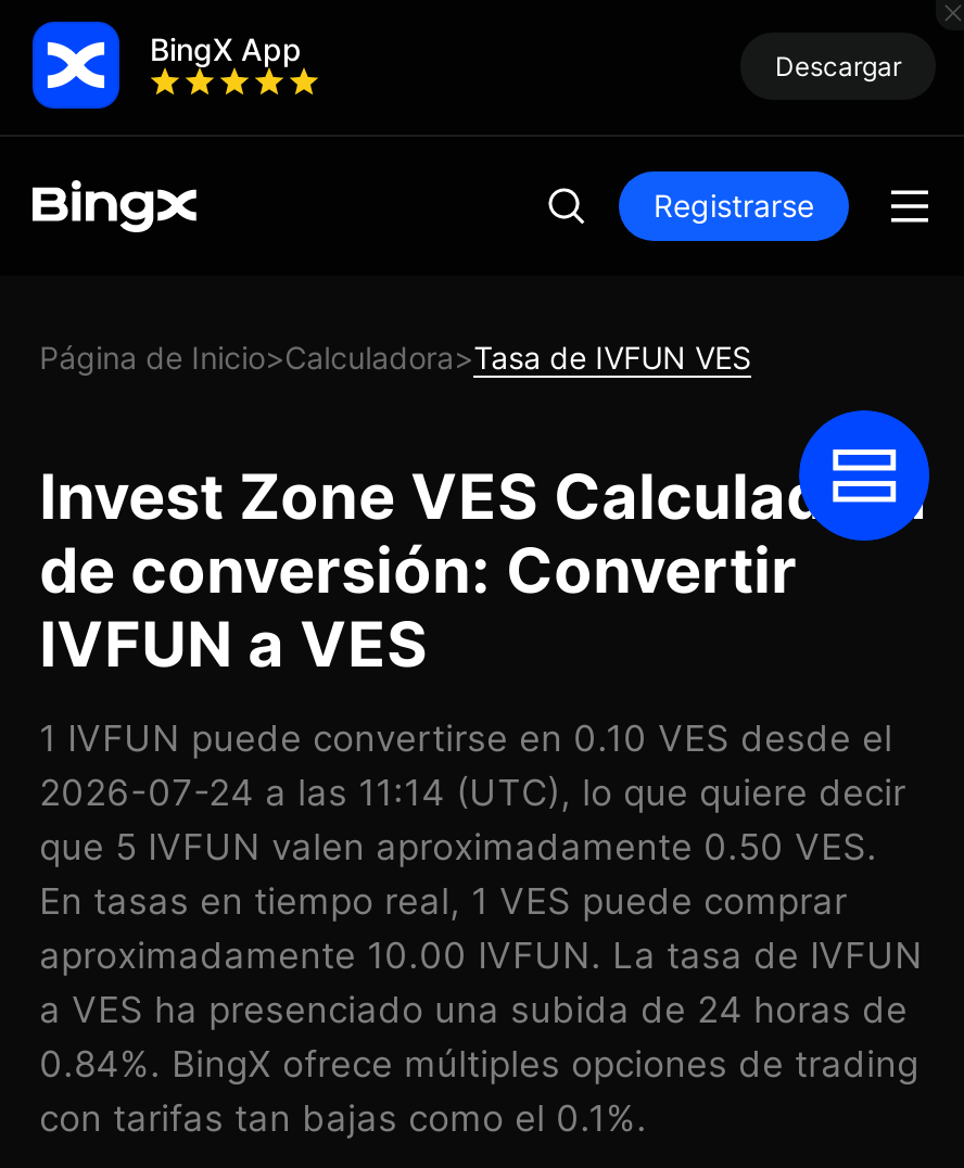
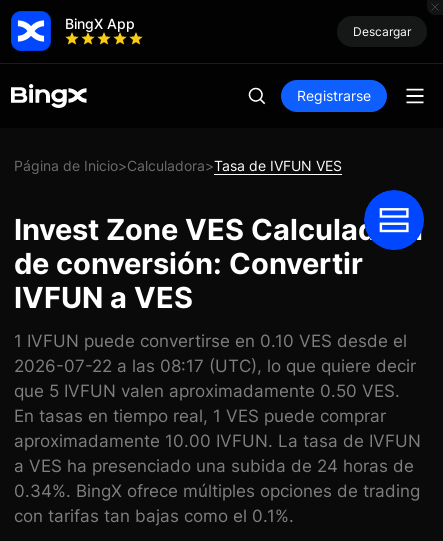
[39,771,906,815] 2026-07-24 a las 11:14 (UTC), lo que quiere decir -> [14,356,416,376] 2026-07-22 a las 08:17 (UTC), lo que quiere decir
[39,1043,919,1086] 0.84%. BingX ofrece múltiples opciones de trading -> [14,481,420,501] 0.34%. BingX ofrece múltiples opciones de trading

